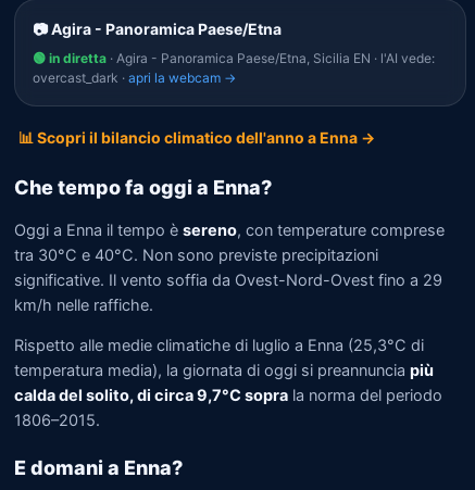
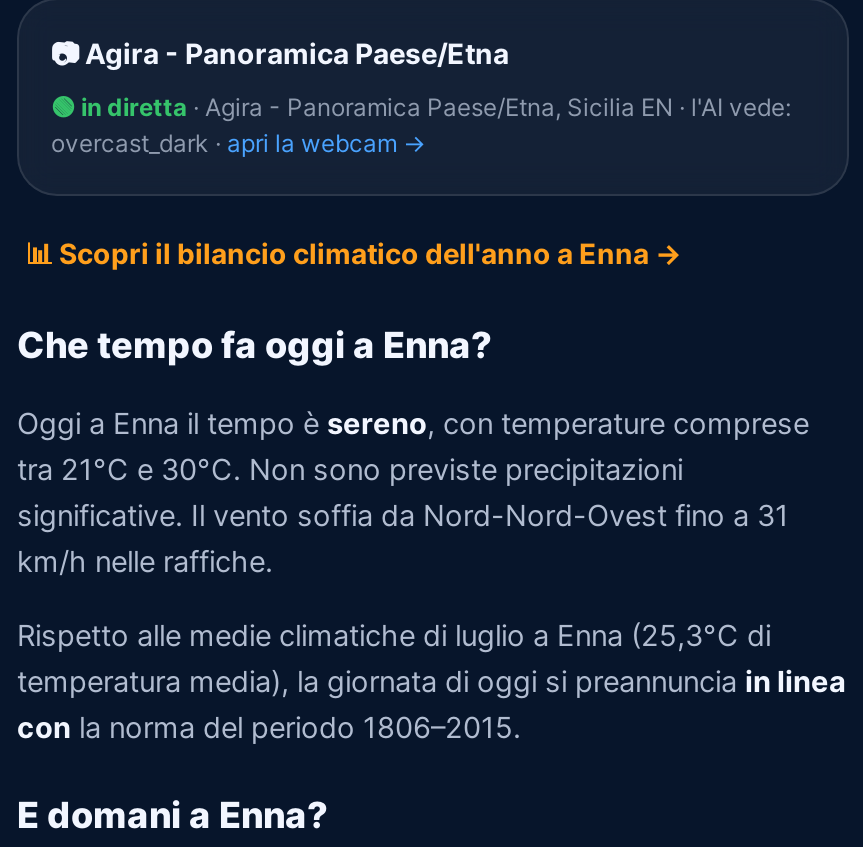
[14,245,378,265] tra 30°C e 40°C. Non sono previste precipitazioni -> [17,451,683,487] tra 21°C e 30°C. Non sono previste precipitazioni
[14,270,442,290] significative. Il vento soffia da Ovest-Nord-Ovest fino a 29 -> [17,497,789,533] significative. Il vento soffia da Nord-Nord-Ovest fino a 31
[14,361,442,430] temperatura media), la giornata di oggi si preannuncia più | calda del solito, di circa 9,7°C sopra la norma del periodo | 1806–2015. -> [17,664,845,746] temperatura media), la giornata di oggi si preannuncia in linea | con la norma del periodo 1806–2015.

